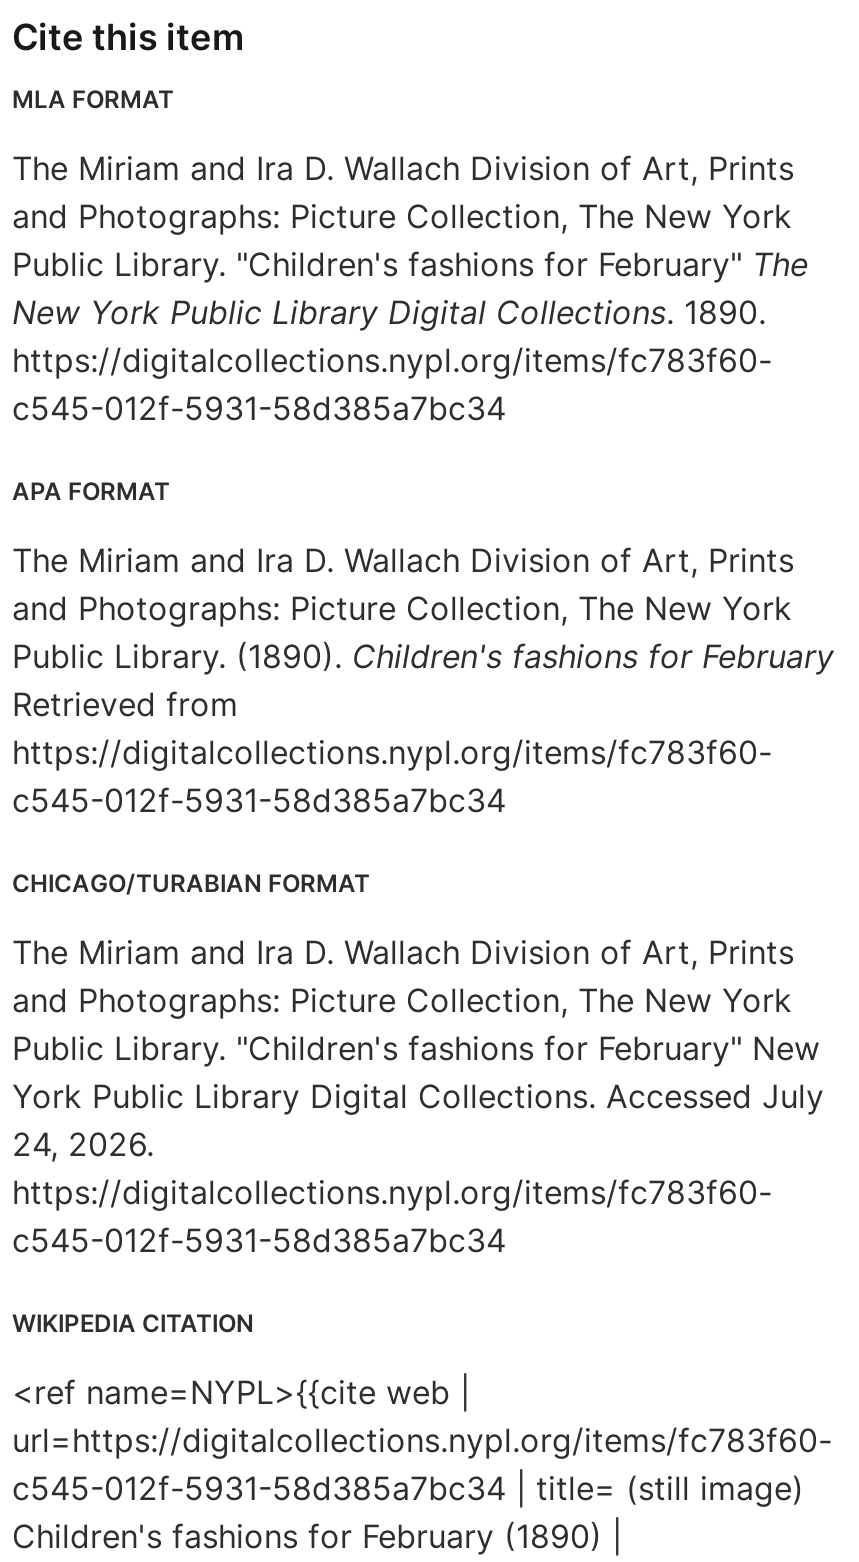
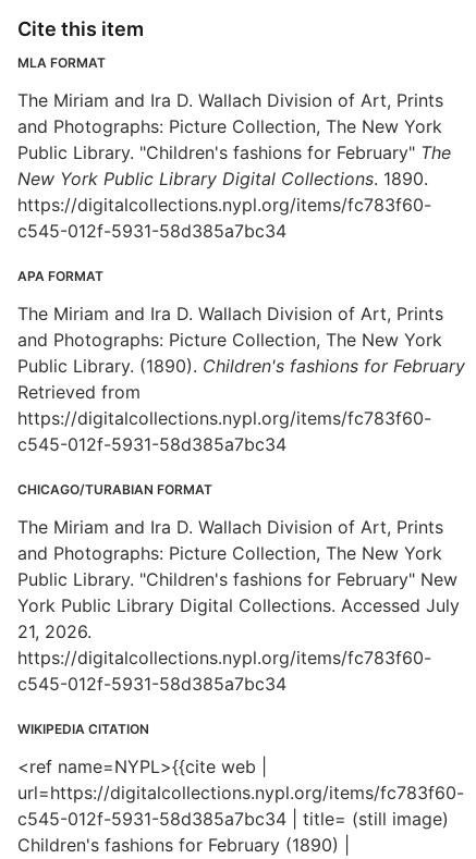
[12,1124,154,1164] 24, 2026. -> [17,621,91,642] 21, 2026.

